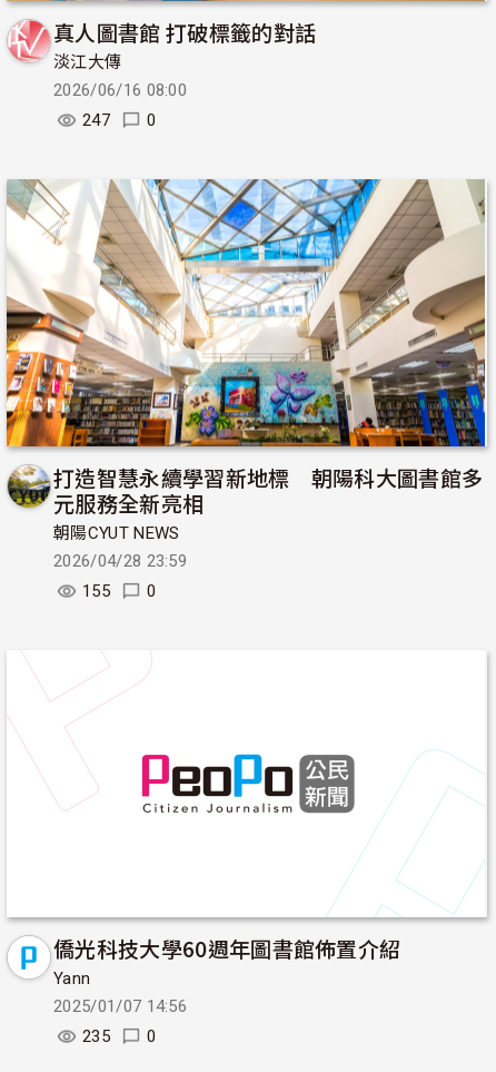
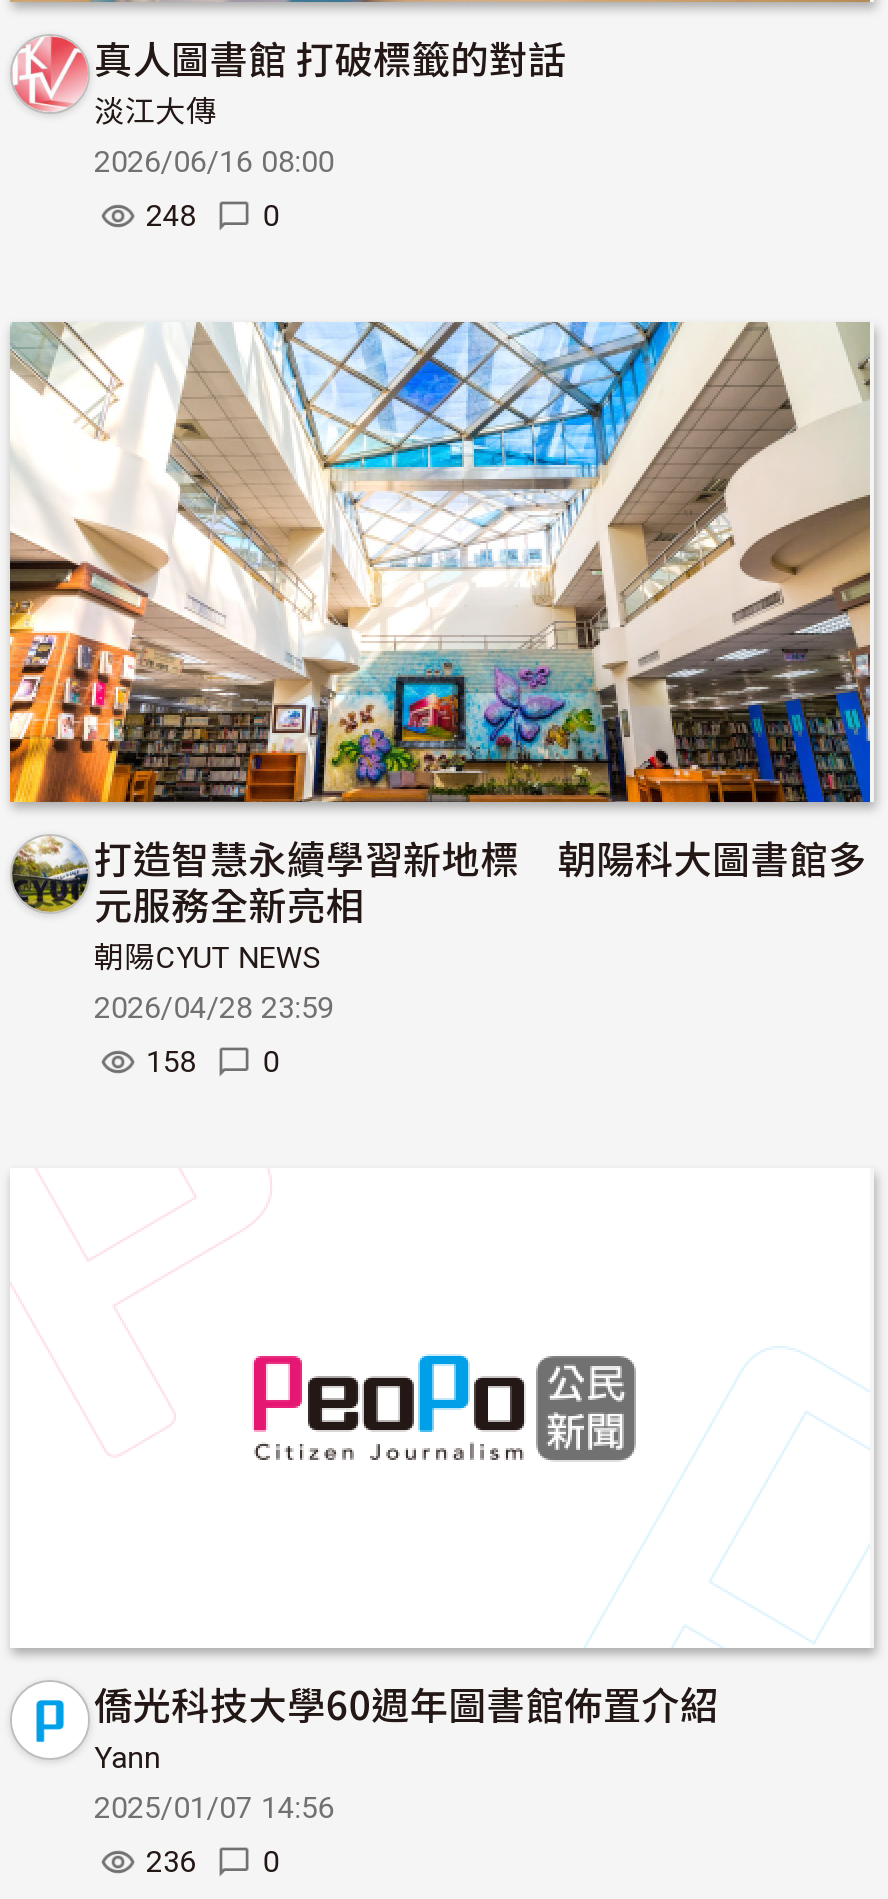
[82,110,156,130] 247 0 -> [146,198,279,234] 248 0
[82,581,156,601] 155 0 -> [146,1044,279,1080] 158 0
[82,1026,156,1046] 235 0 -> [146,1844,279,1880] 236 0

